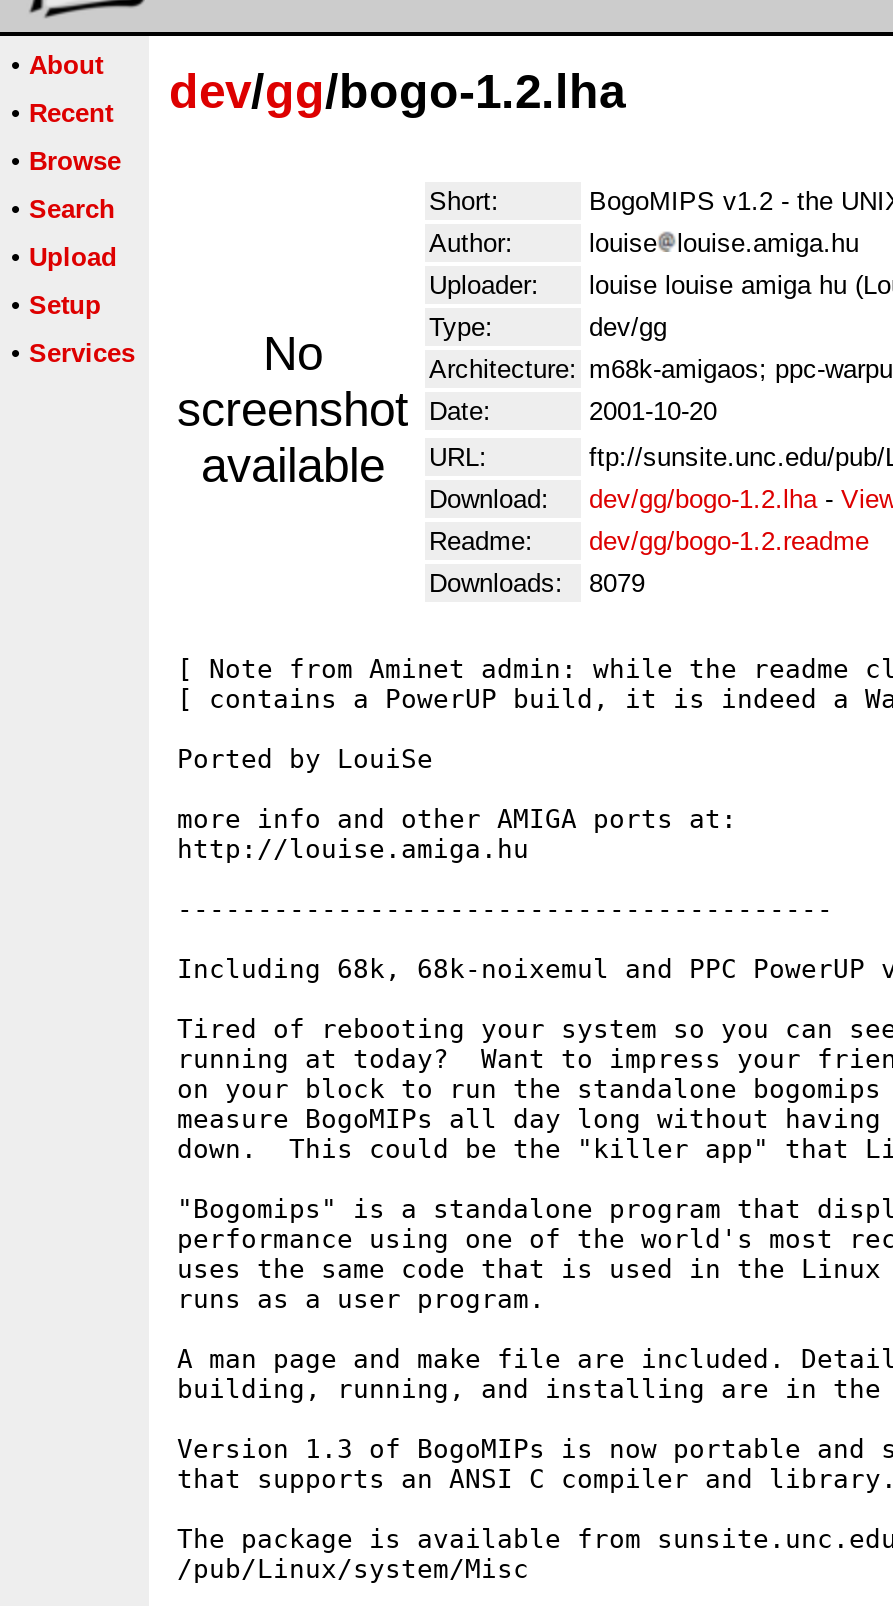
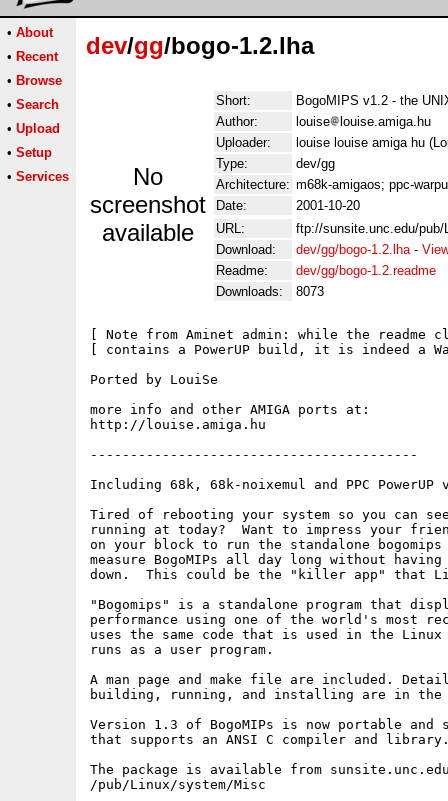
[429,568,645,598] Downloads: 8079 -> [216,284,324,299] Downloads: 8073

